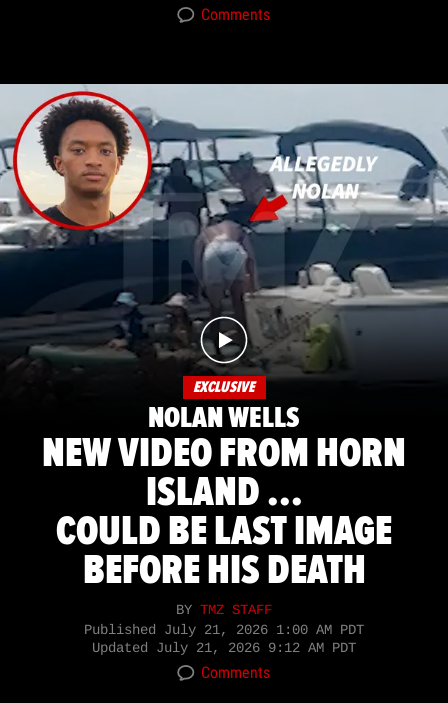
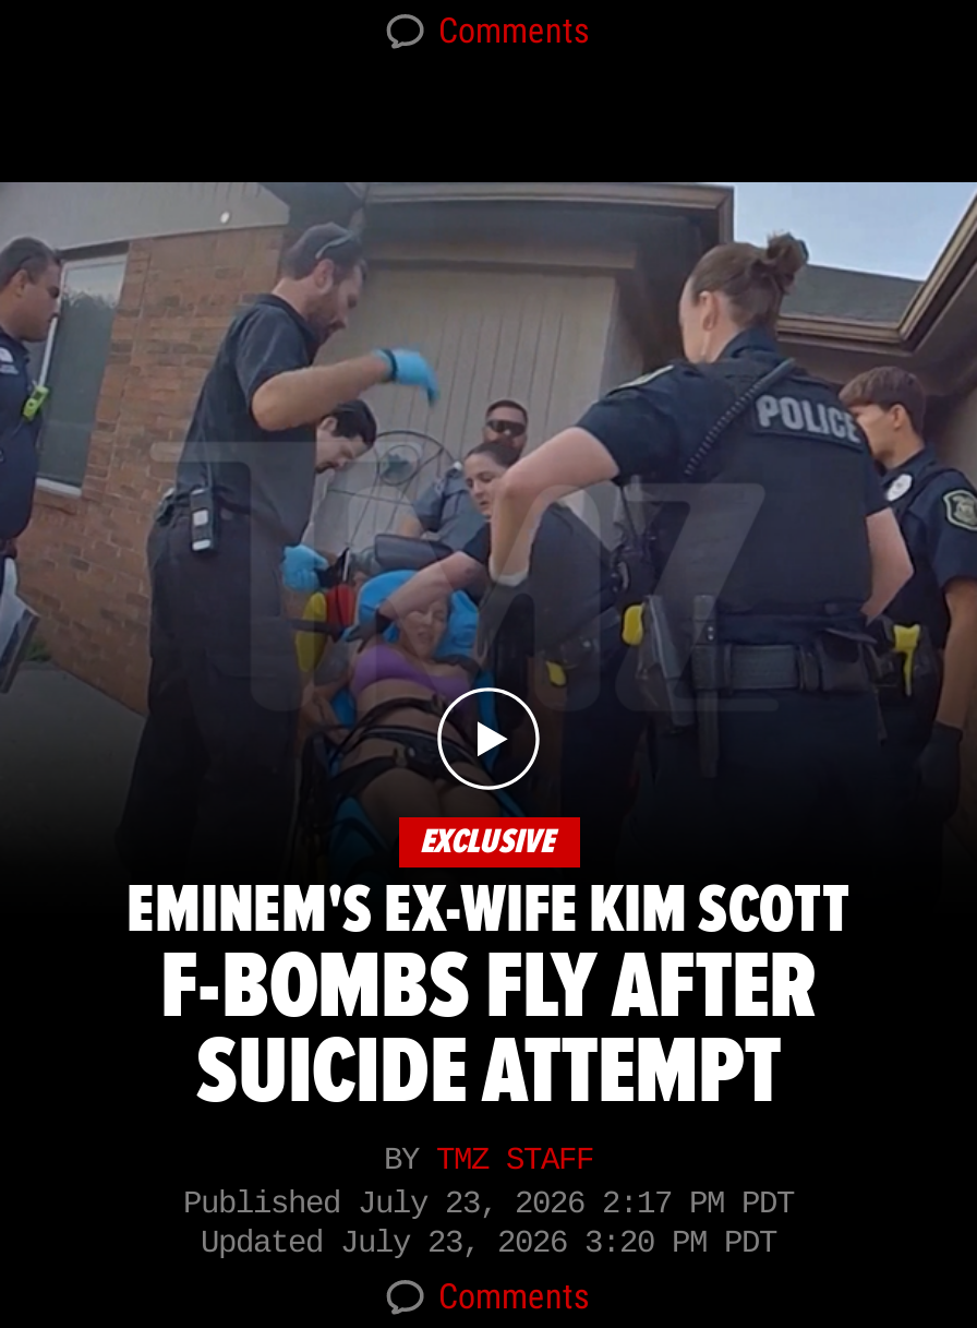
[3,84,445,597] [image] | NOLAN WELLS | NEW VIDEO FROM HORN | ISLAND ... | COULD BE LAST IMAGE | BEFORE HIS DEATH -> [7,182,970,1132] [image] | EMINEM'S EX-WIFE KIM SCOTT | F-BOMBS FLY AFTER | SUICIDE ATTEMPT
[84,622,364,638] Published July 21, 2026 1:00 AM PDT -> [183,1186,794,1221] Published July 23, 2026 2:17 PM PDT
[92,640,356,656] Updated July 21, 2026 9:12 AM PDT -> [201,1225,776,1260] Updated July 23, 2026 3:20 PM PDT

